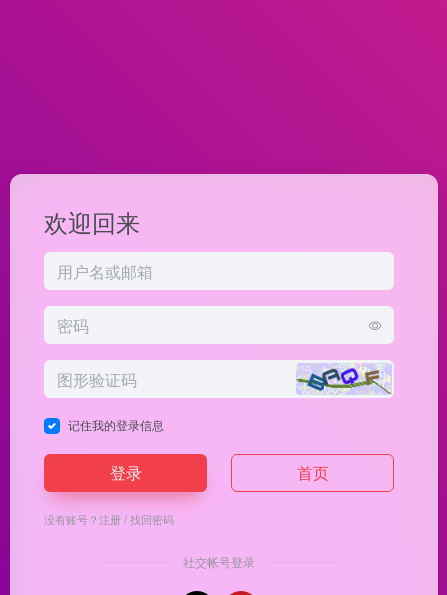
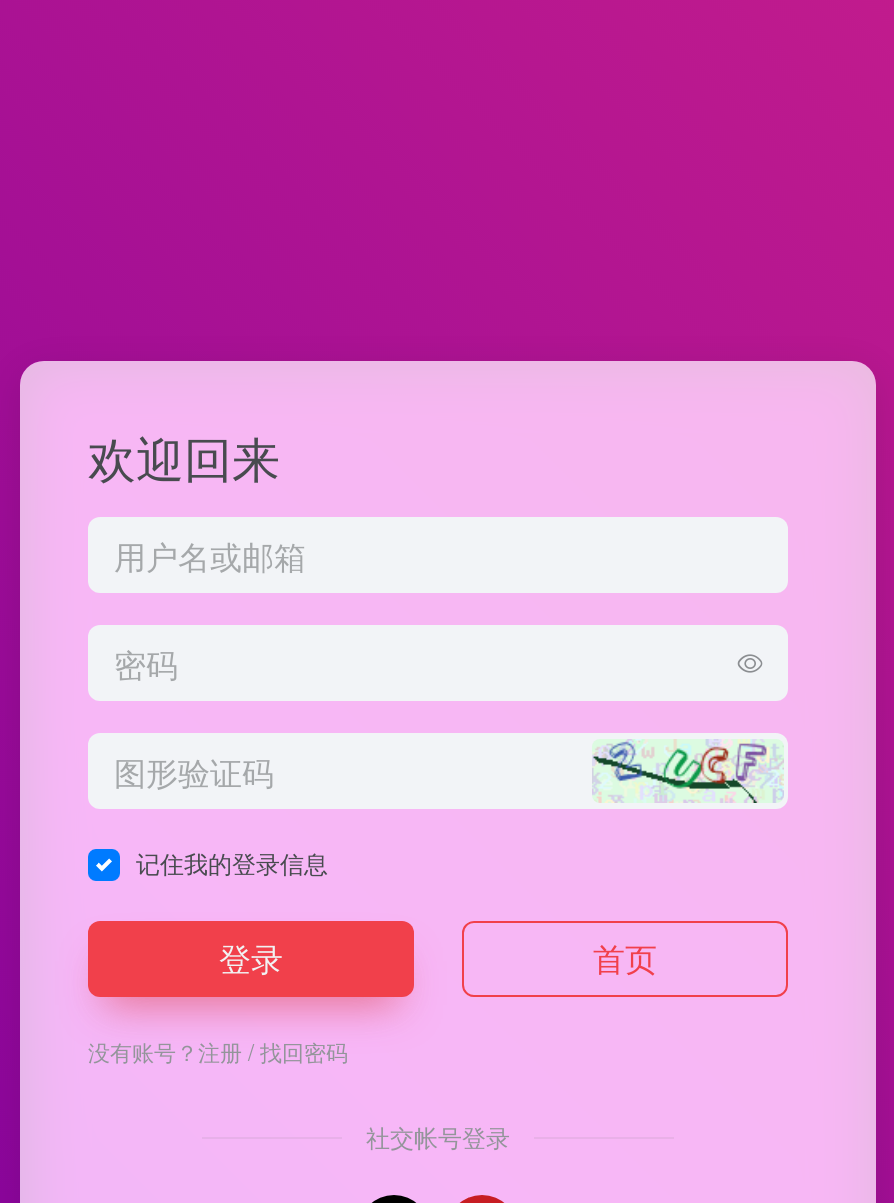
[297,363,392,395] [image] -> [592,741,782,805] [image]

